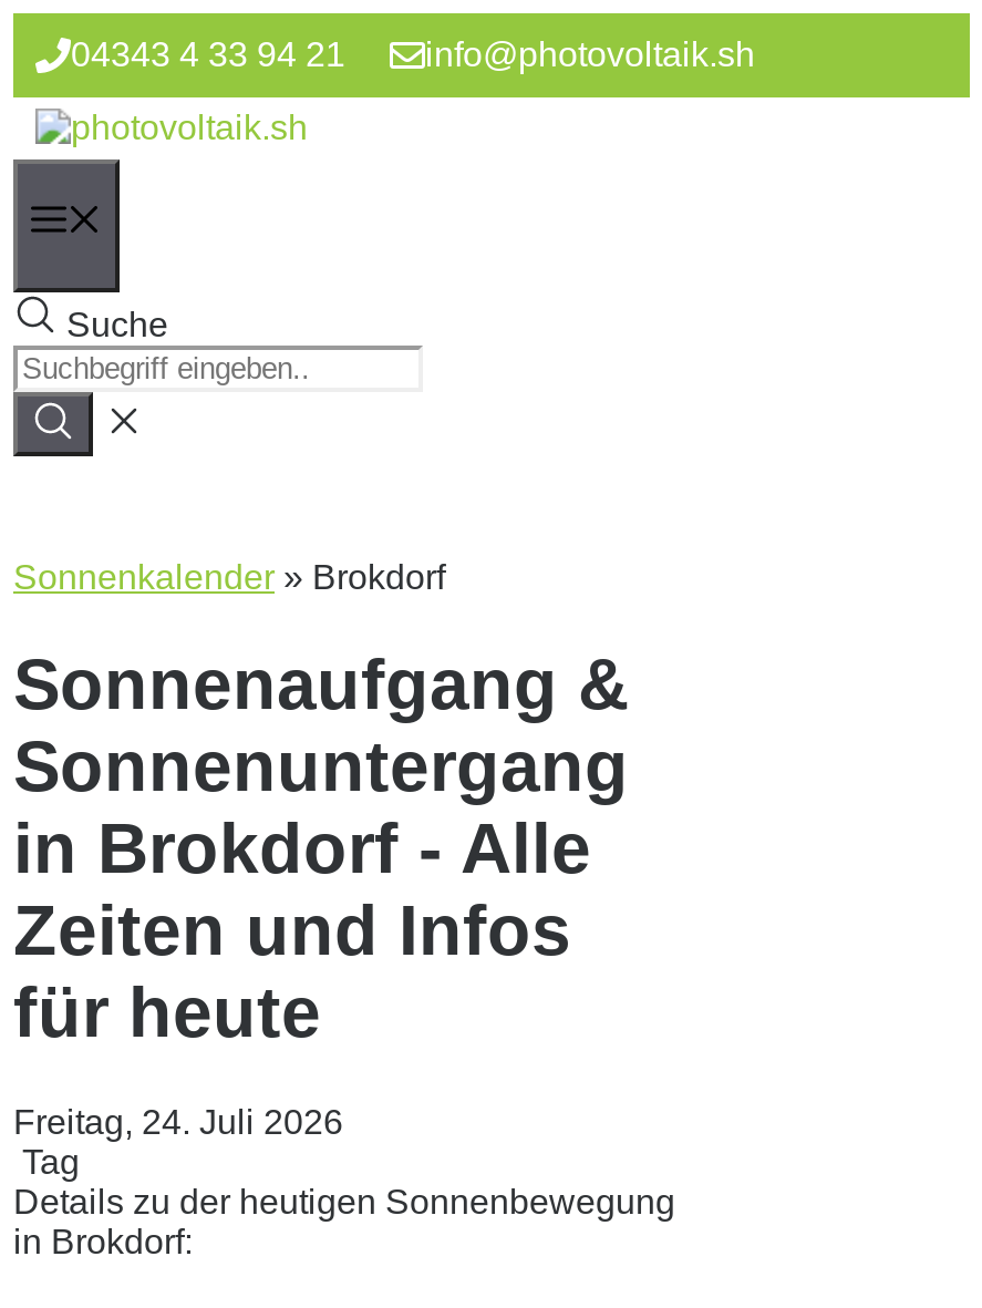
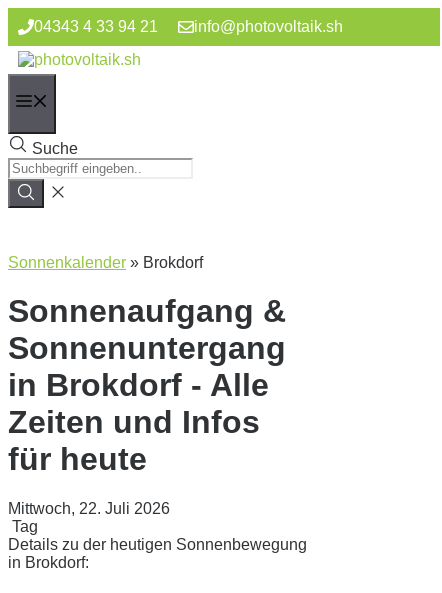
[13,1103,343,1141] Freitag, 24. Juli 2026 -> [8,500,170,517] Mittwoch, 22. Juli 2026

